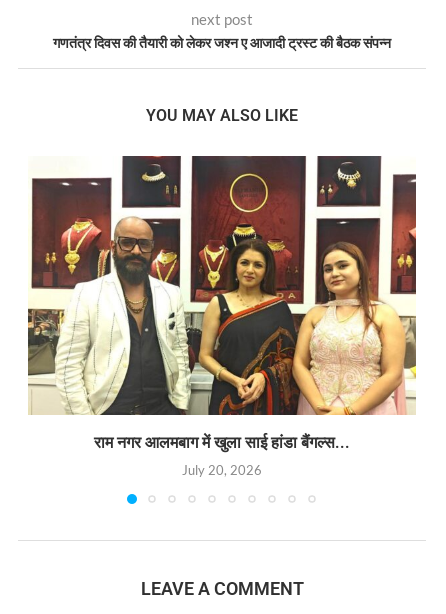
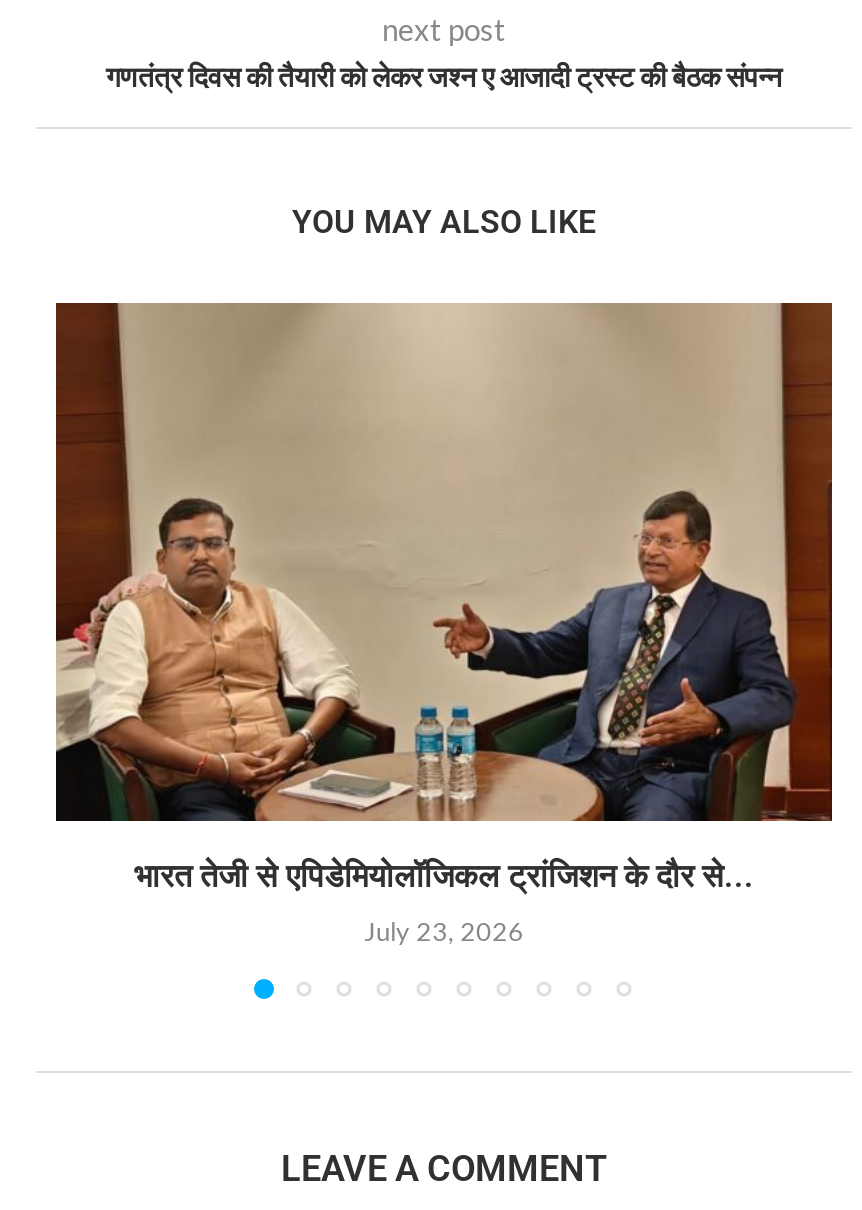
[27,155,417,452] [image] | राम नगर आलमबाग में खुला साई हांडा बैंगल्स... -> [54,301,834,894] [image] | भारत तेजी से एपिडेमियोलॉजिकल ट्रांजिशन के दौर से...
[182,462,262,478] July 20, 2026 -> [364,914,524,946] July 23, 2026

